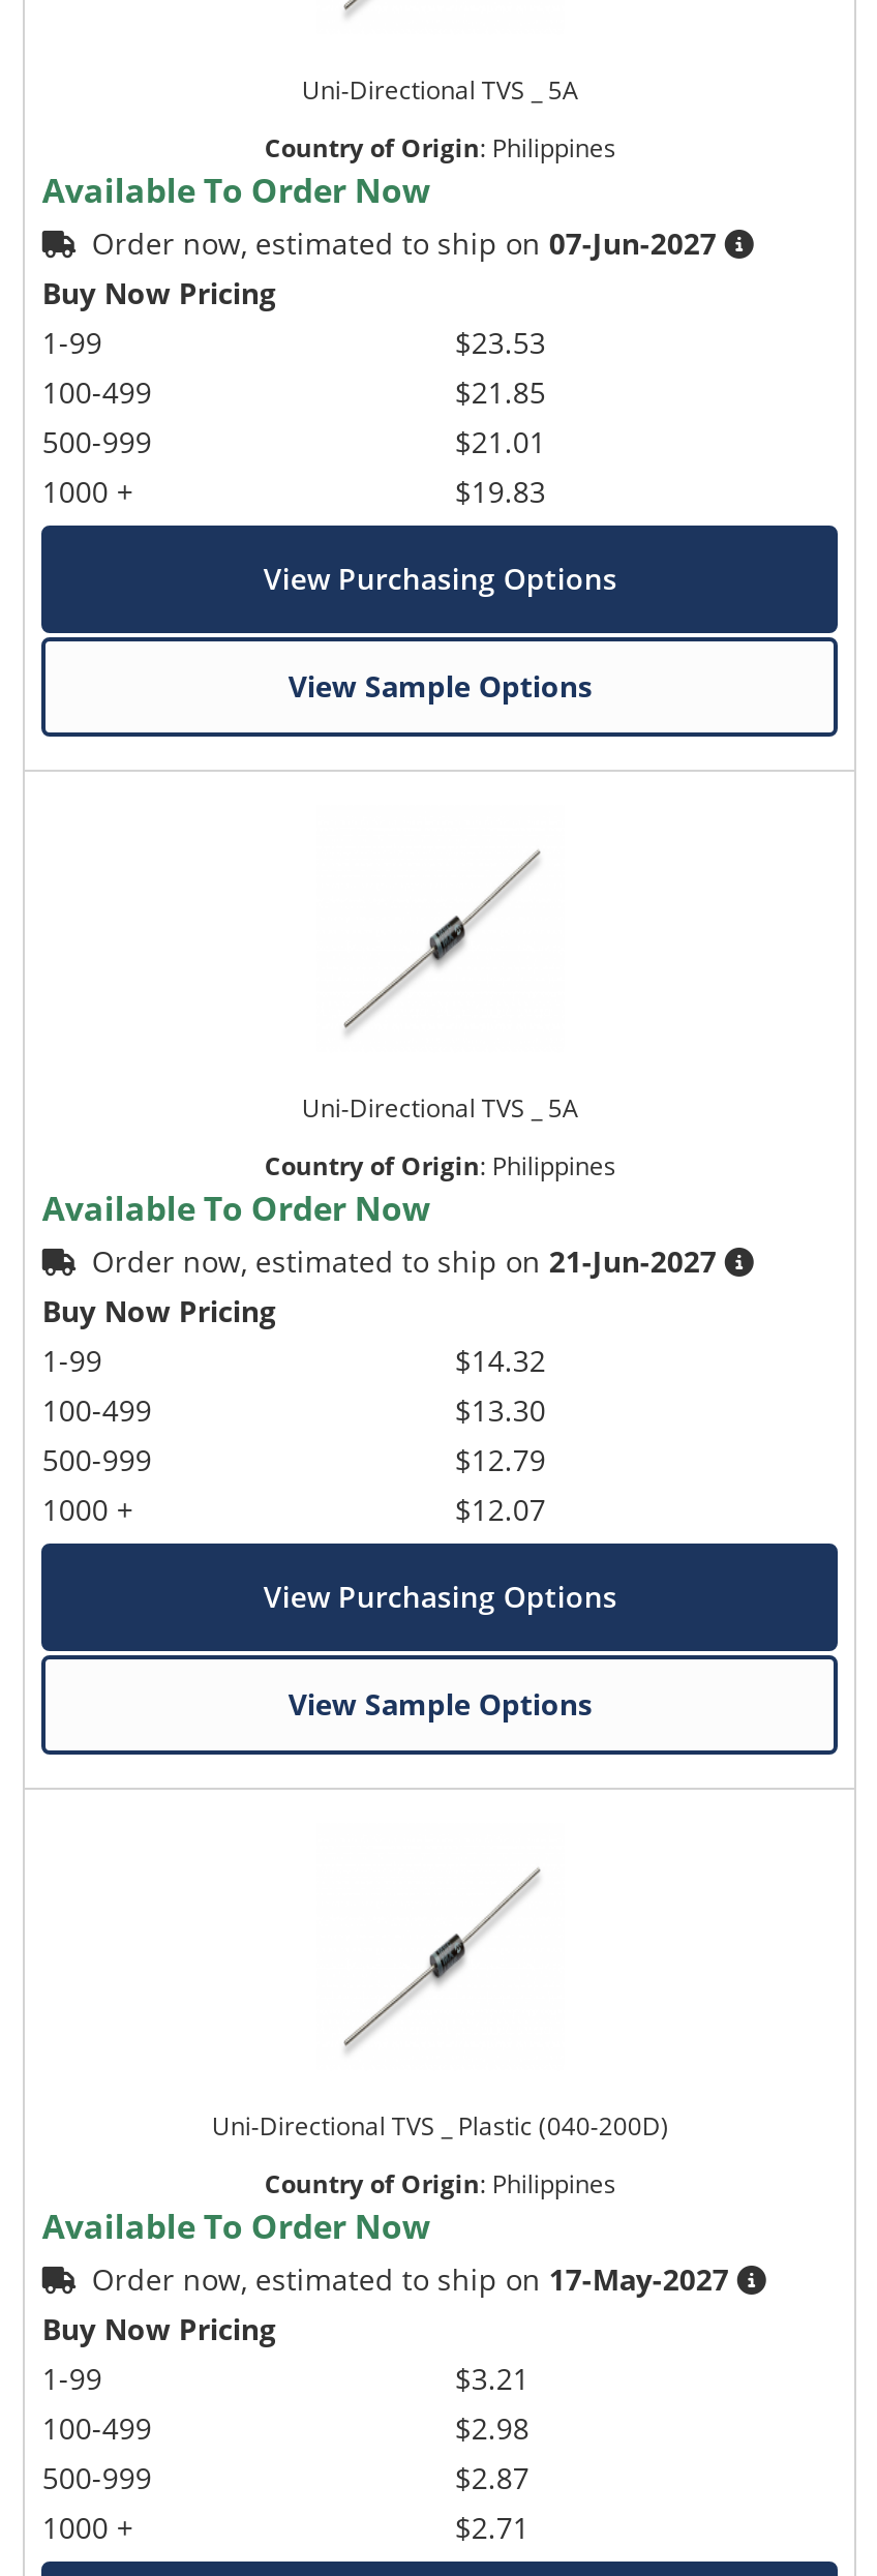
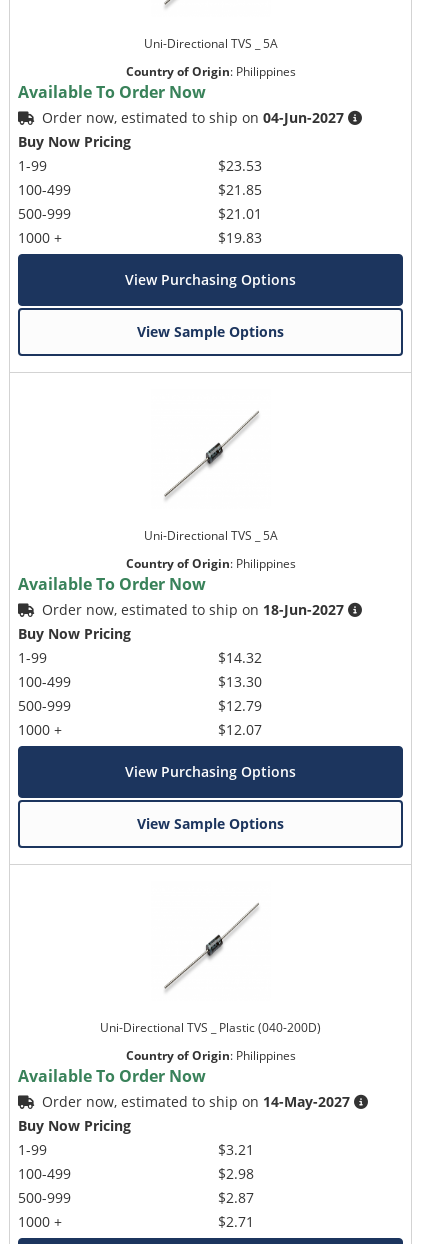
[92,223,716,262] Order now, estimated to ship on 07-Jun-2027 -> [42,108,344,127] Order now, estimated to ship on 04-Jun-2027
[92,1241,716,1280] Order now, estimated to ship on 21-Jun-2027 -> [42,600,344,619] Order now, estimated to ship on 18-Jun-2027
[92,2259,729,2298] Order now, estimated to ship on 17-May-2027 -> [42,1092,350,1111] Order now, estimated to ship on 14-May-2027

